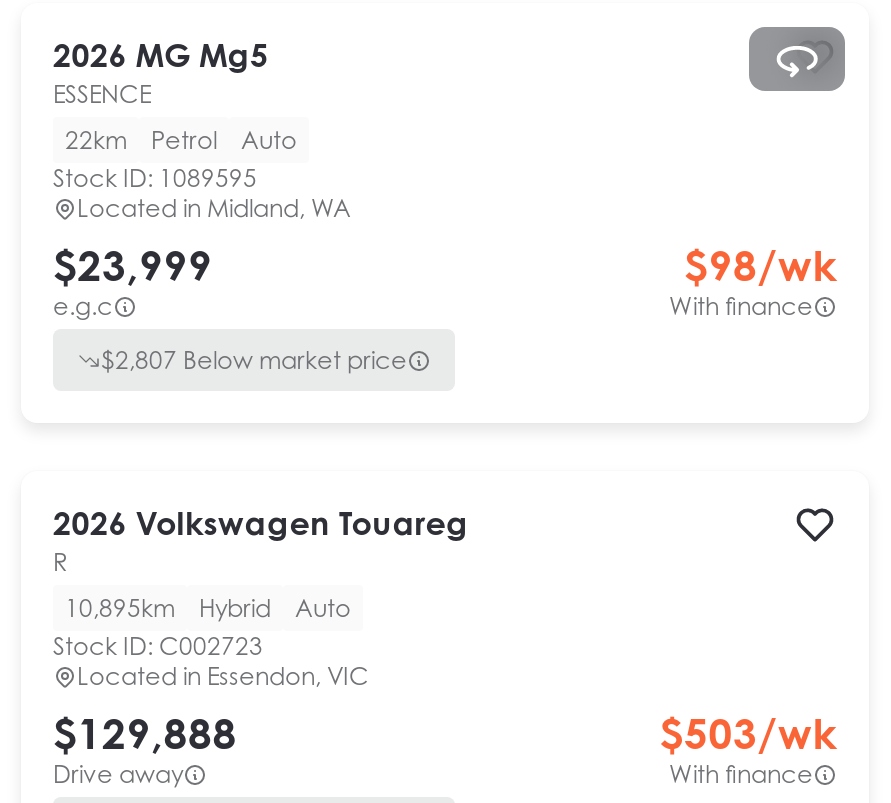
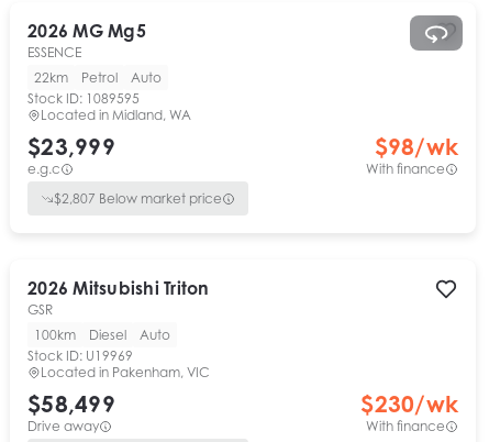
[53,503,469,577] 2026 Volkswagen Touareg | R -> [27,277,209,318] 2026 Mitsubishi Triton | GSR
[65,593,271,623] 10,895km | Hybrid -> [34,327,126,343] 100km | Diesel
[53,631,263,661] Stock ID: C002723 -> [27,347,133,364] Stock ID: U19969
[77,661,369,691] Located in Essendon, VIC -> [41,364,210,380] Located in Pakenham, VIC
[53,707,237,759] $129,888 -> [27,389,115,418] $58,499
[659,707,837,759] $503/wk -> [361,389,458,418] $230/wk

